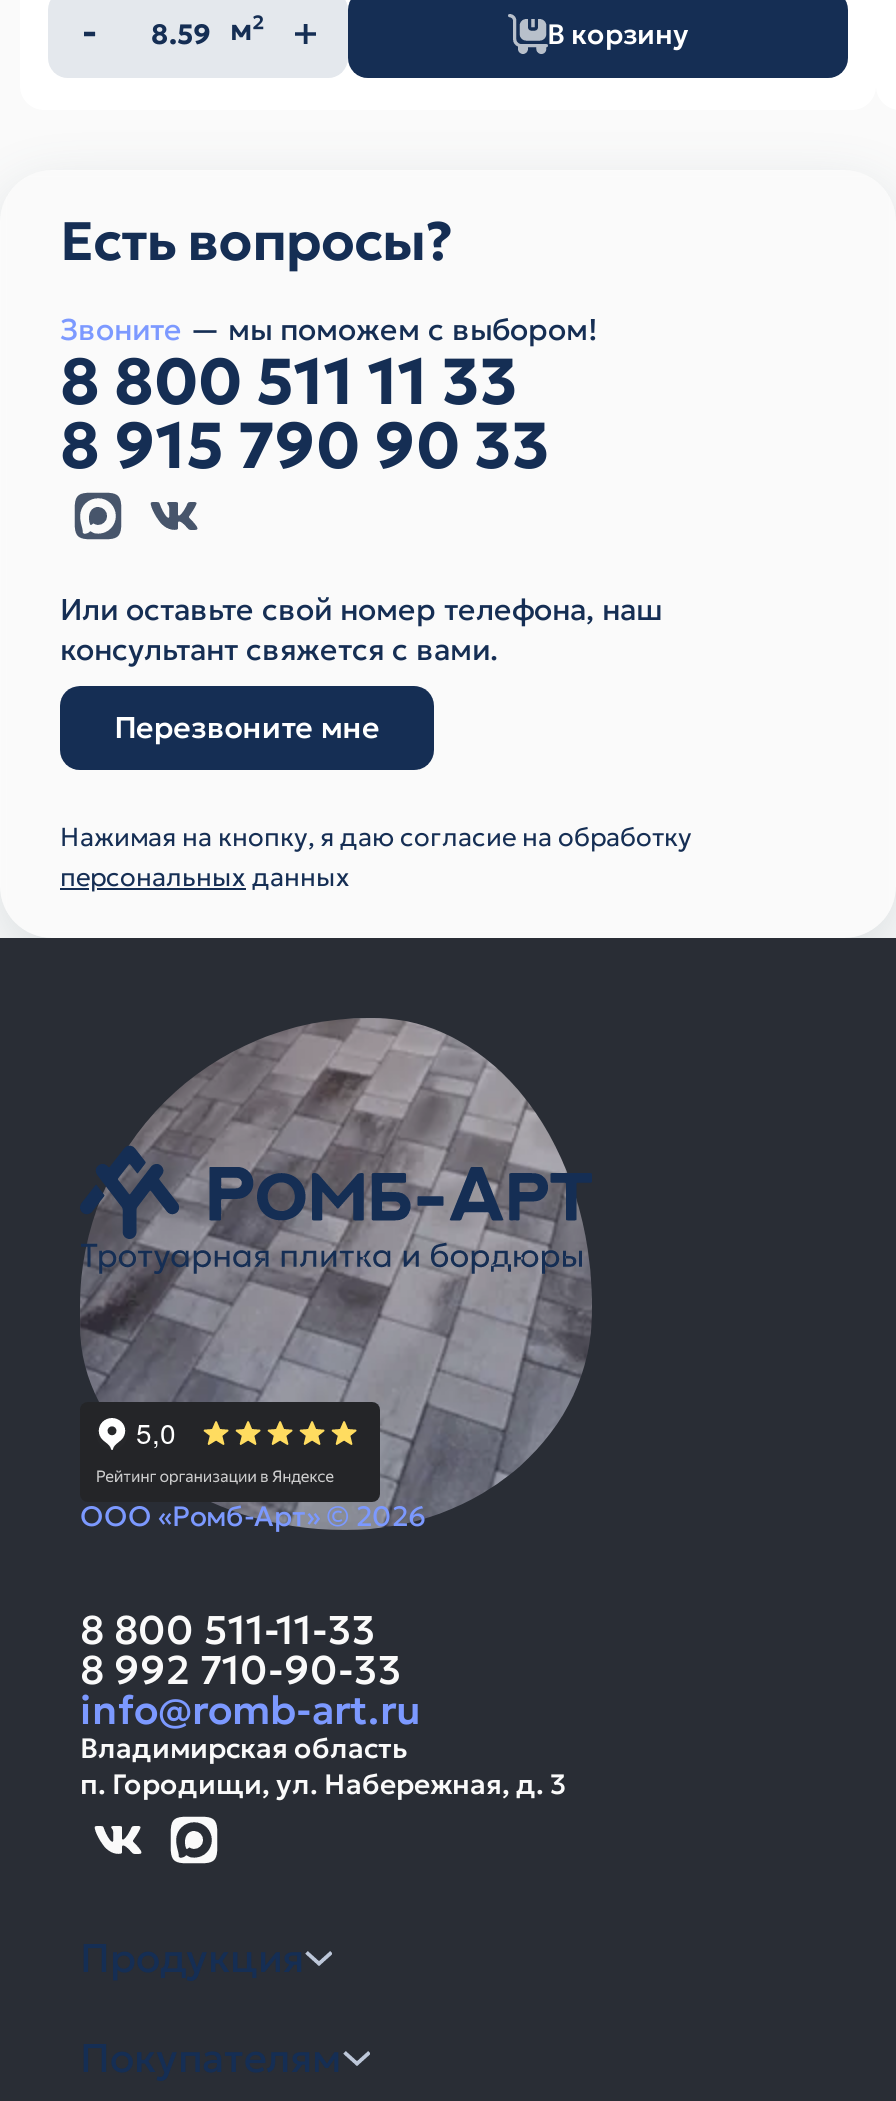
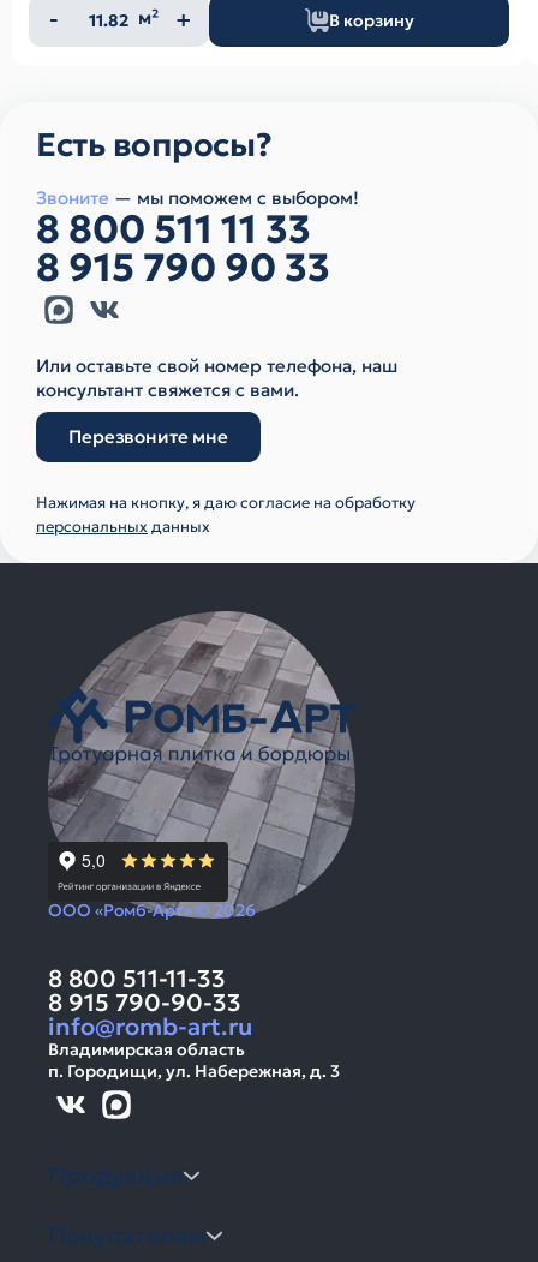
[80,1644,402,1696] 8 992 710-90-33 -> [48,987,241,1018] 8 915 790-90-33

